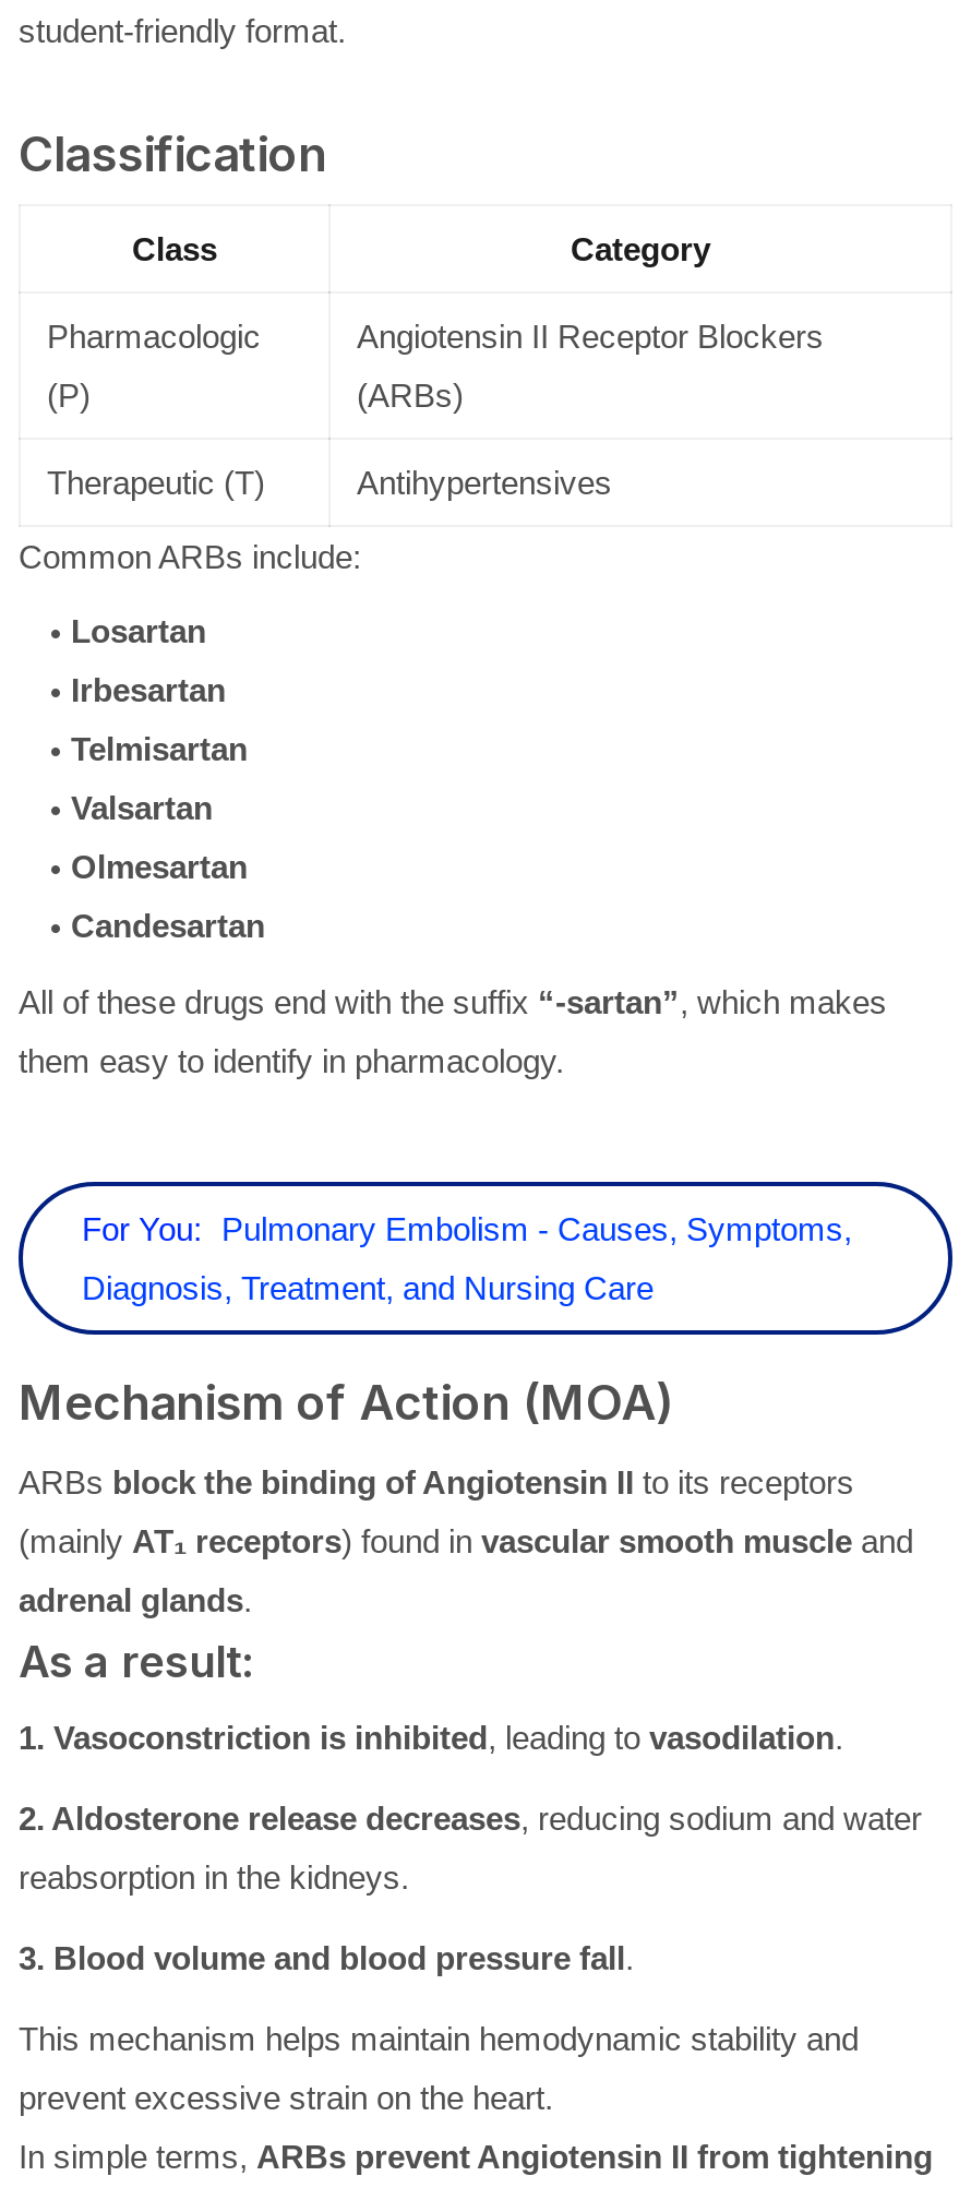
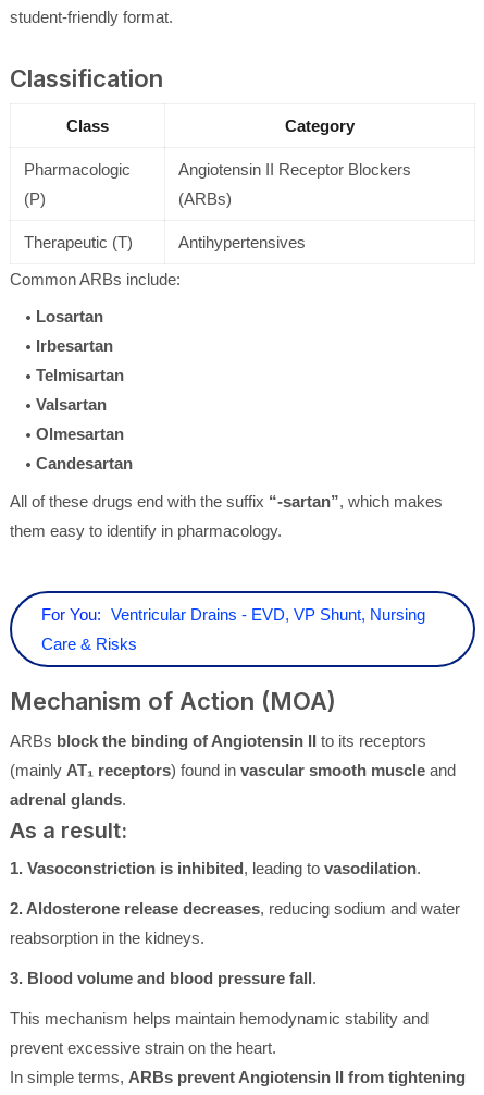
[82,1211,852,1248] For You: Pulmonary Embolism - Causes, Symptoms, -> [41,606,425,624] For You: Ventricular Drains - EVD, VP Shunt, Nursing
[82,1270,654,1307] Diagnosis, Treatment, and Nursing Care -> [41,635,137,653] Care & Risks

